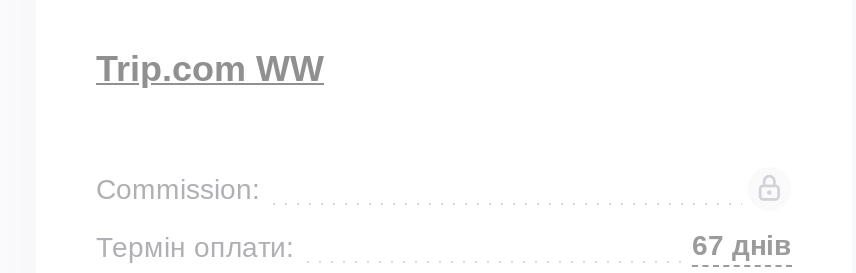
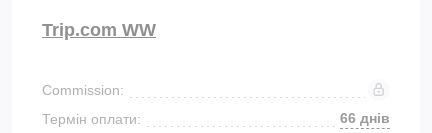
[692,229,792,261] 67 днів -> [340,110,390,126] 66 днів

